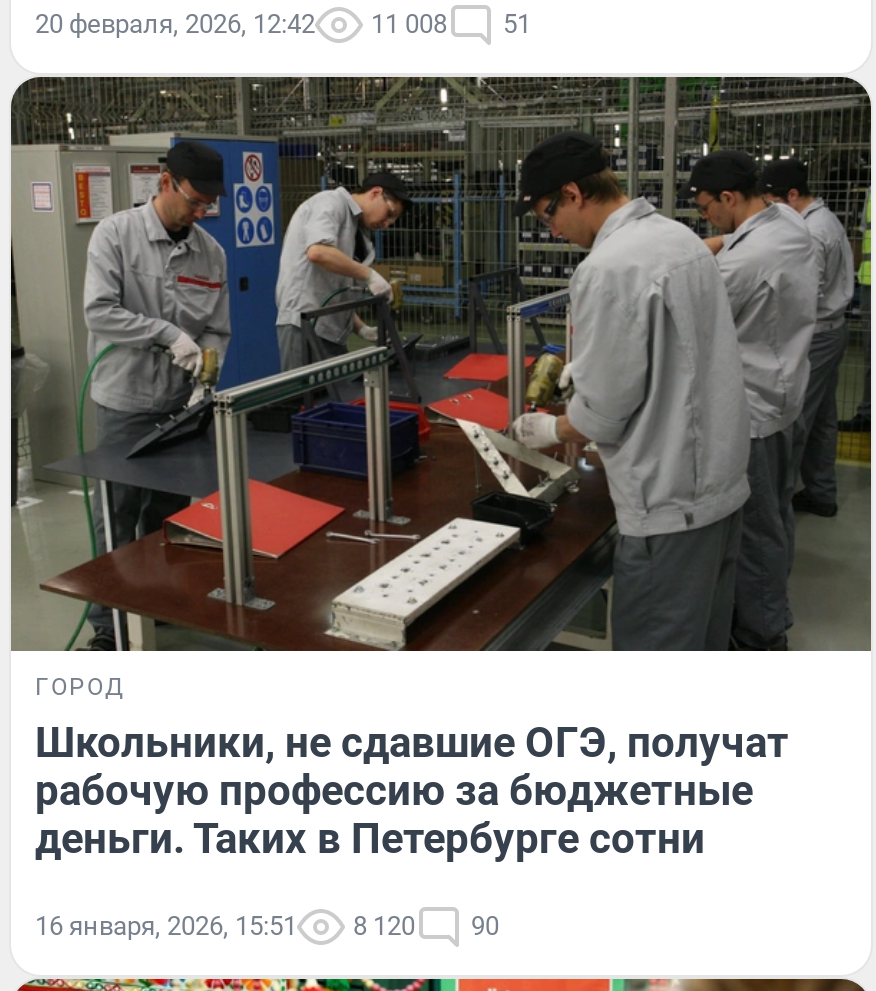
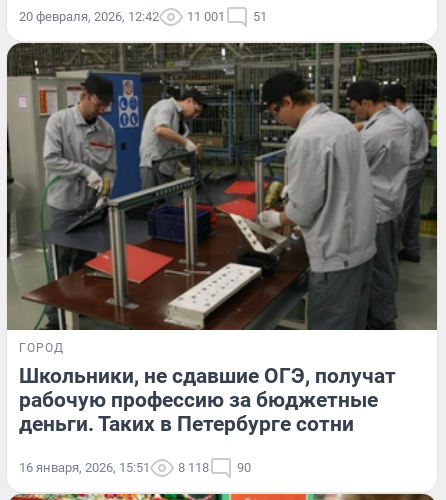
[35,10,531,40] 20 февраля, 2026, 12:42 11 008 51 -> [19,9,267,24] 20 февраля, 2026, 12:42 11 001 51
[35,911,499,941] 16 января, 2026, 15:51 8 120 90 -> [19,460,251,475] 16 января, 2026, 15:51 8 118 90

